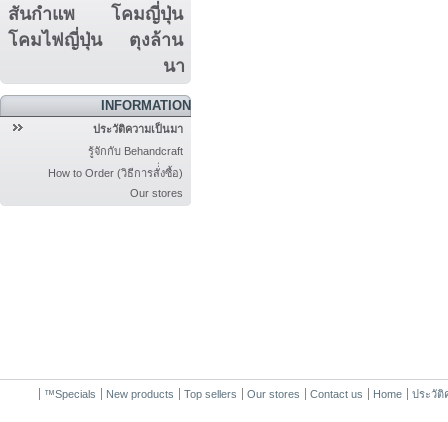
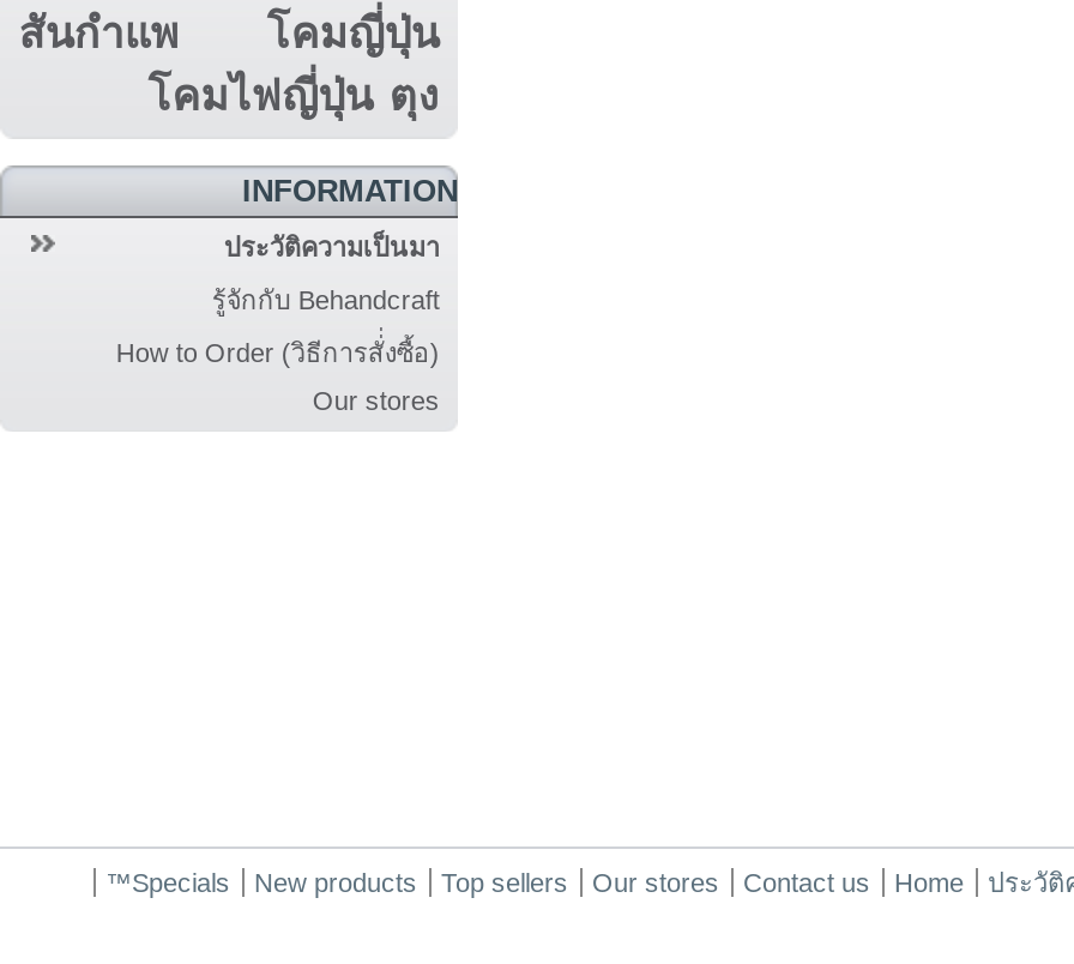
[8,30,185,76] โคมไฟญี่ปุ่น | ตุงล้าน | นา -> [148,73,439,121] โคมไฟญี่ปุ่น ตุง

